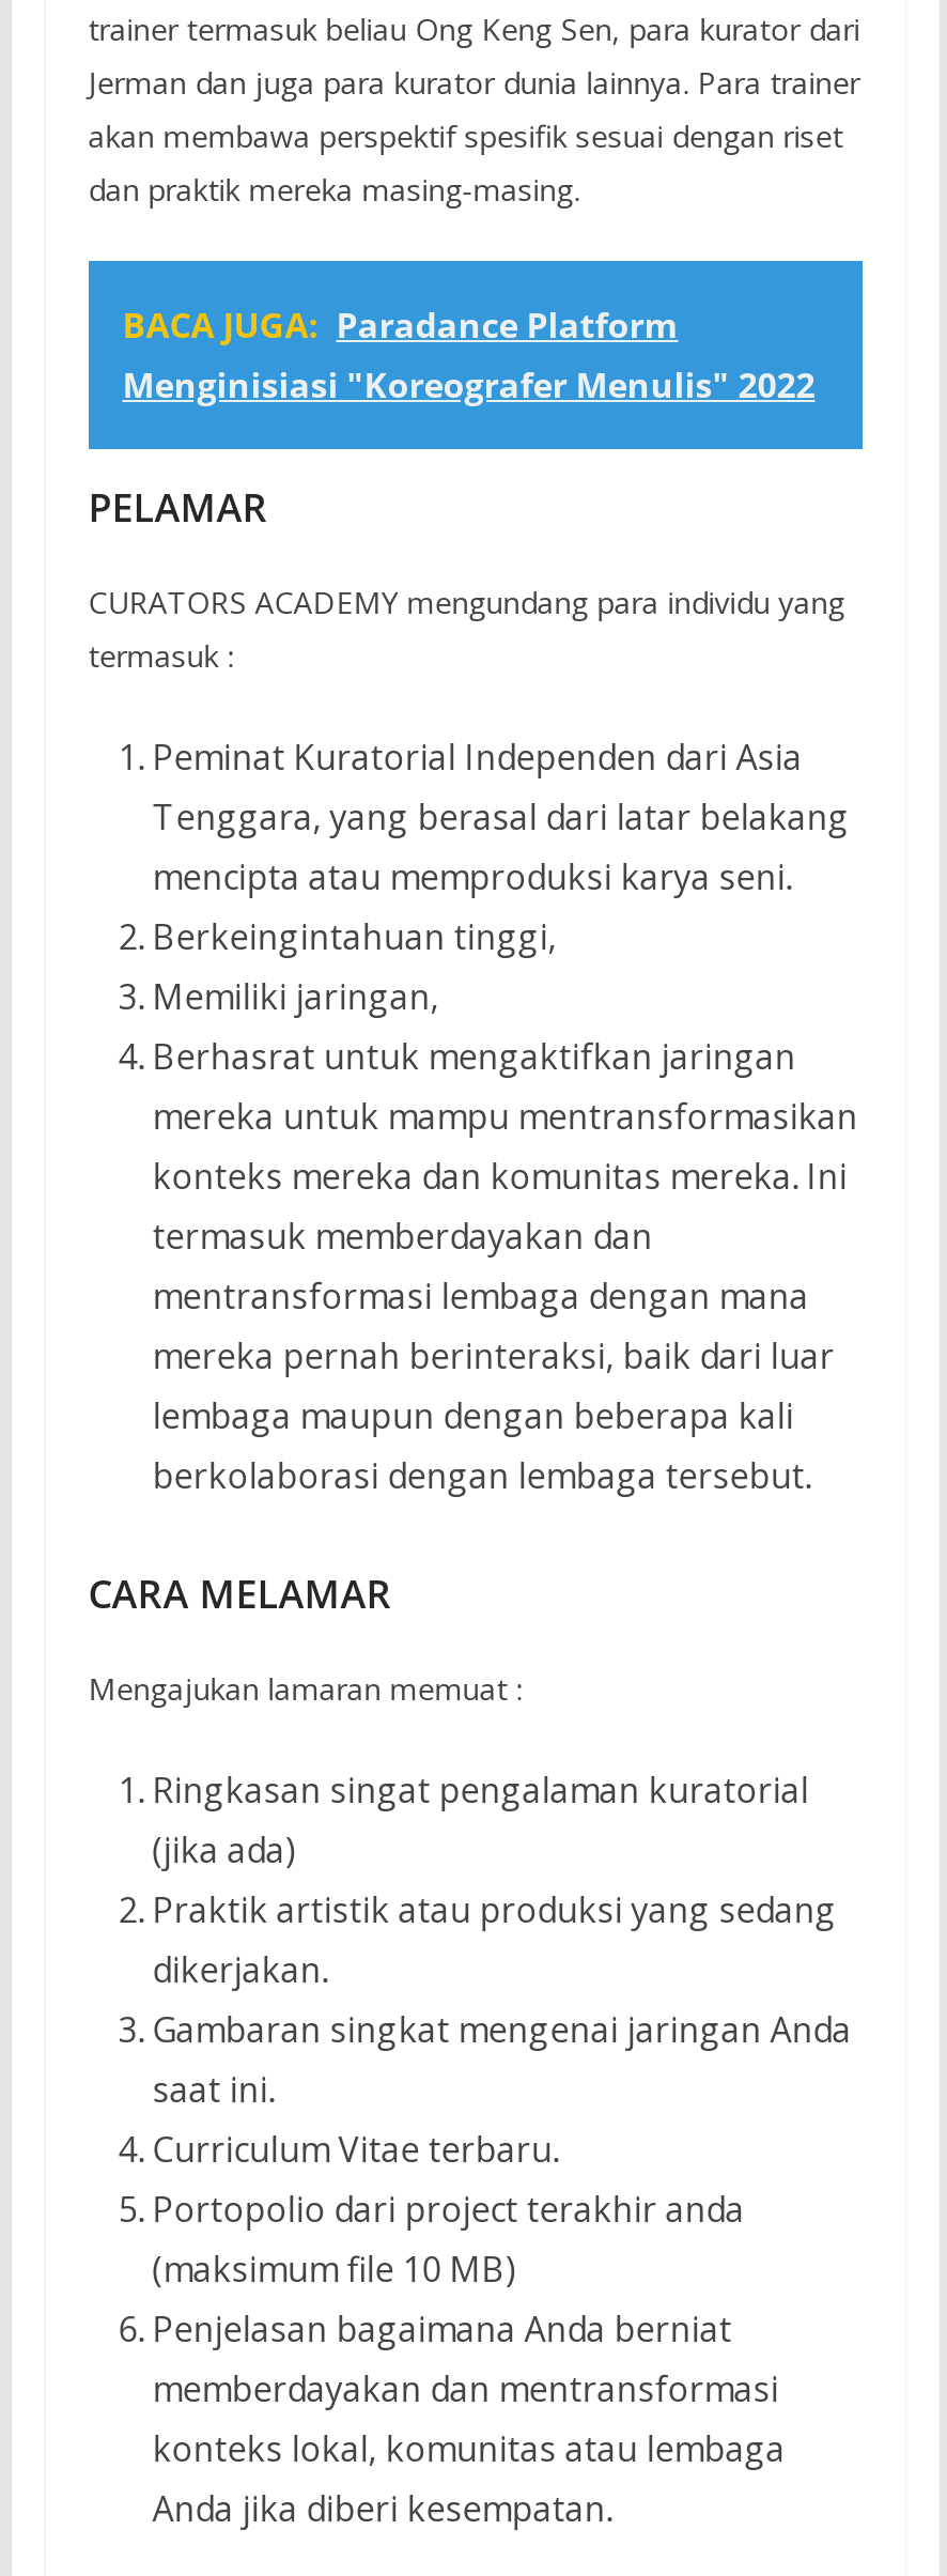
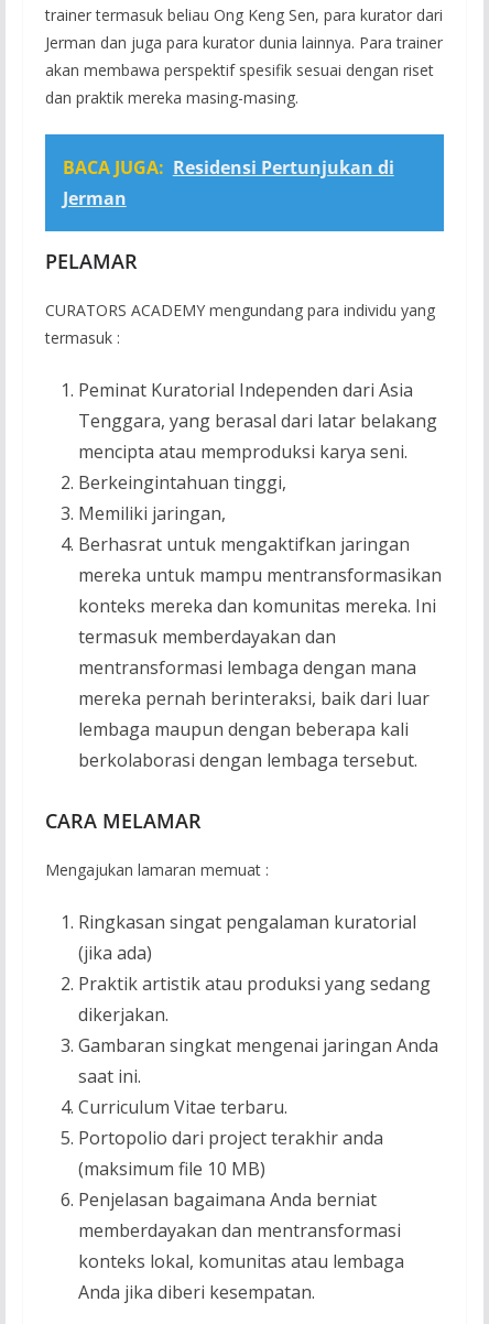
[122,302,815,409] BACA JUGA: Paradance Platform | Menginisiasi "Koreografer Menulis" 2022 -> [62,156,394,211] BACA JUGA: Residensi Pertunjukan di | Jerman

